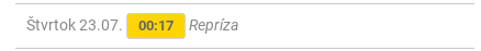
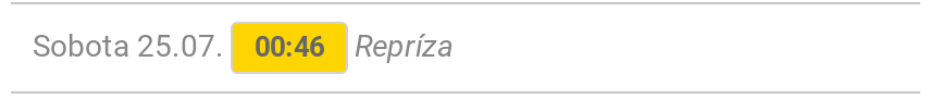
[26,16,174,34] Štvrtok 23.07. | 00:17 -> [33,29,324,63] Sobota 25.07. | 00:46

